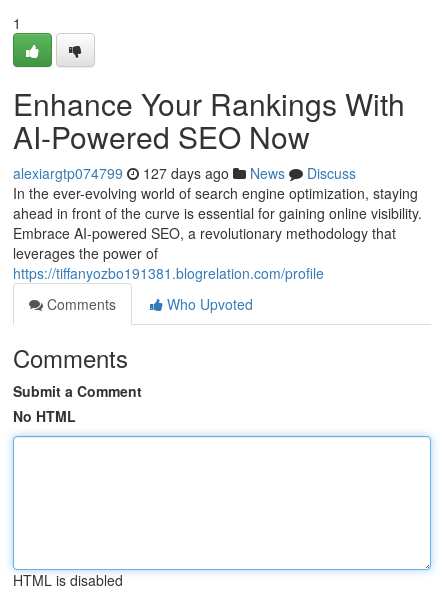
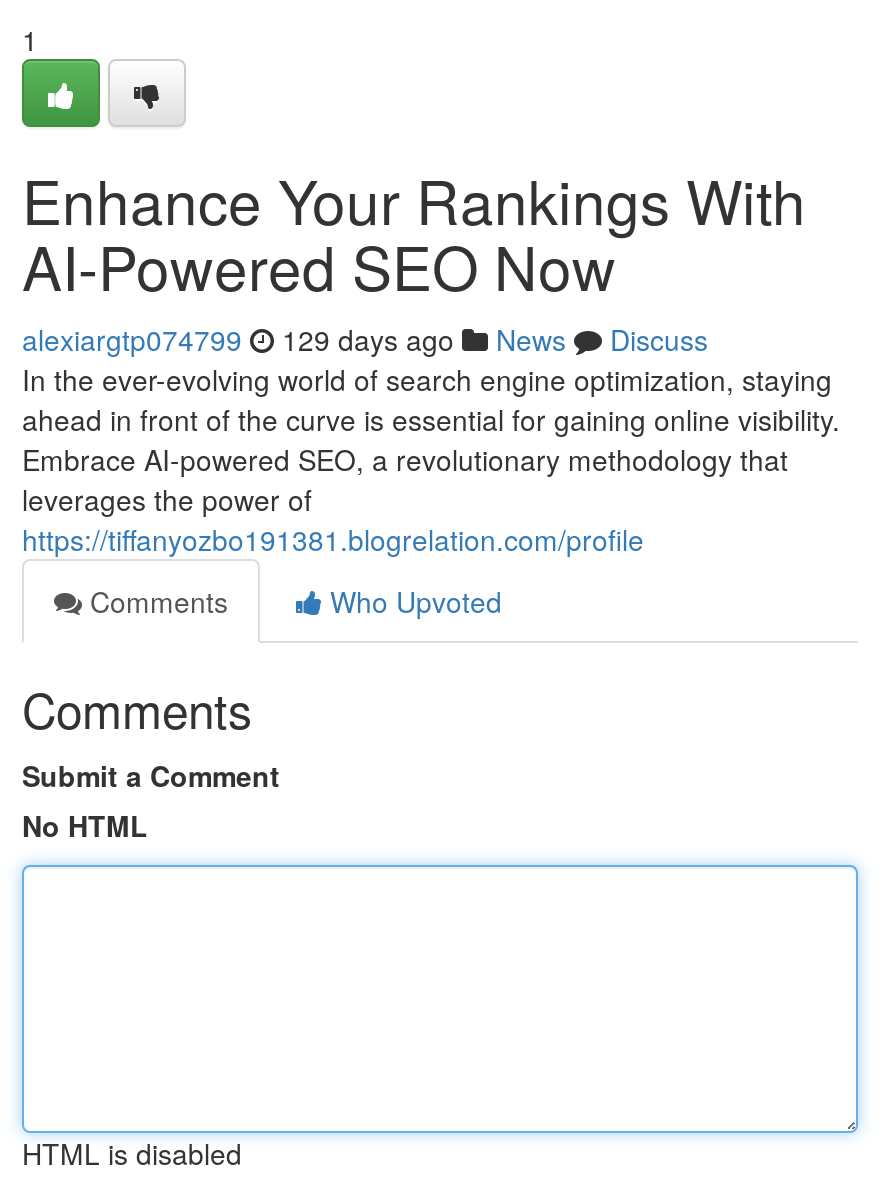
[13,163,356,183] alexiargtp074799 127 days ago News Discuss -> [22,319,708,359] alexiargtp074799 129 days ago News Discuss

